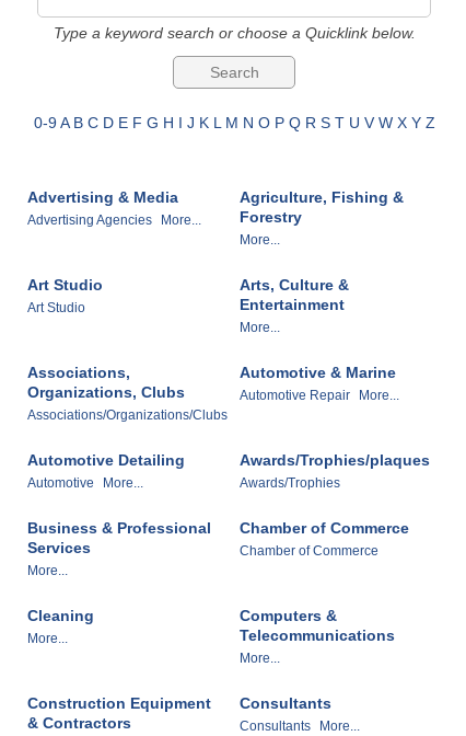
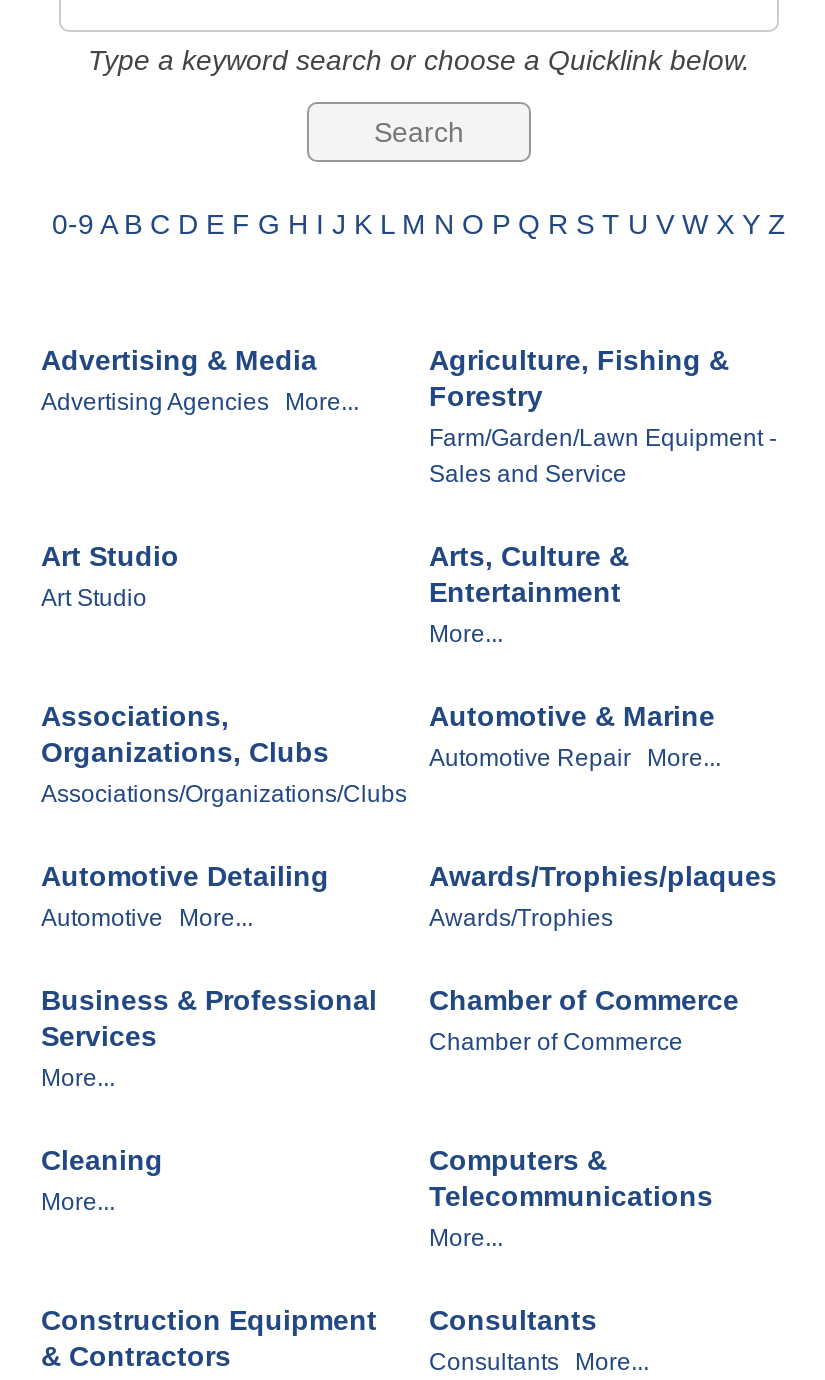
[240,232,280,248] More... -> [429,424,777,488] Farm/Garden/Lawn Equipment - | Sales and Service

